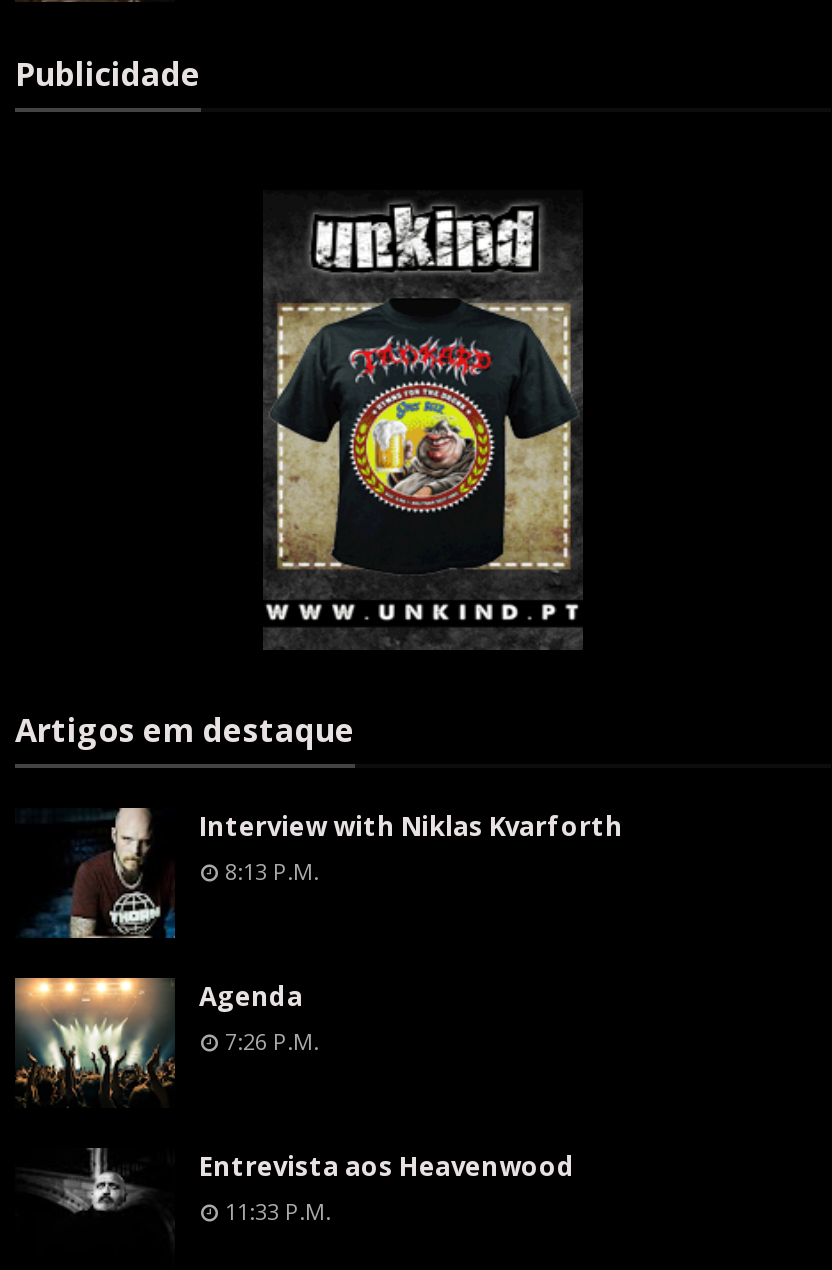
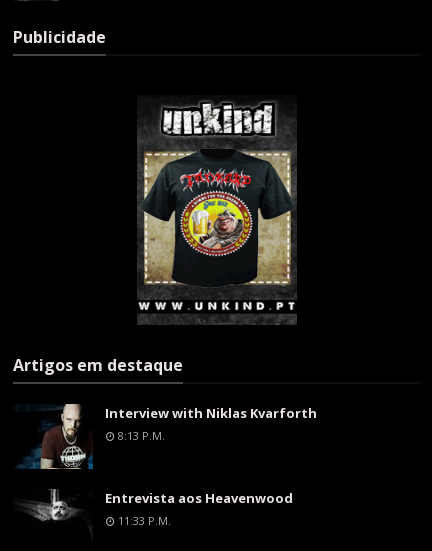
[13,976,319,1106] [image] | Agenda | 7:26 P.m. -> none

